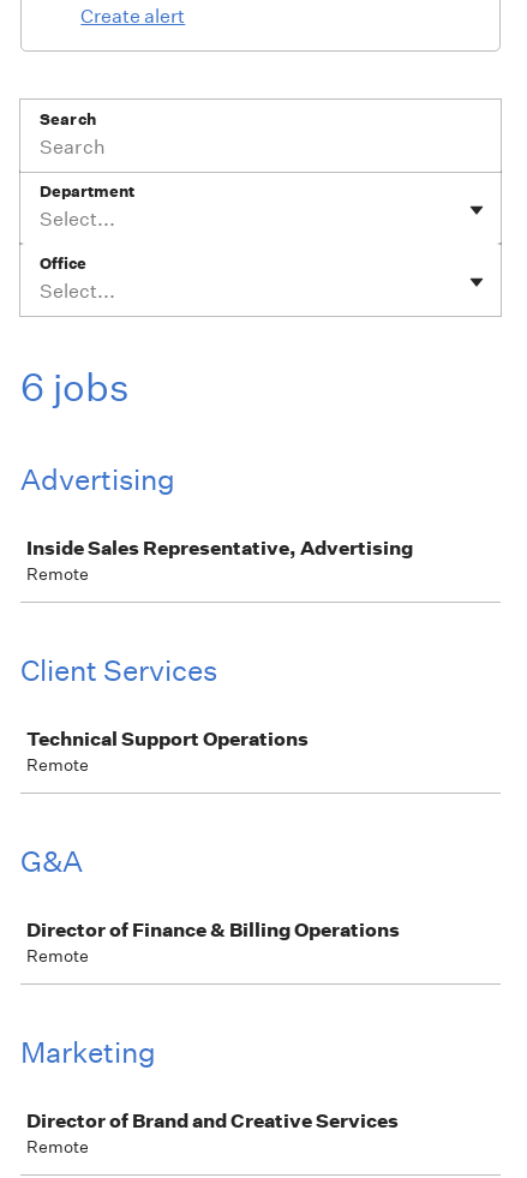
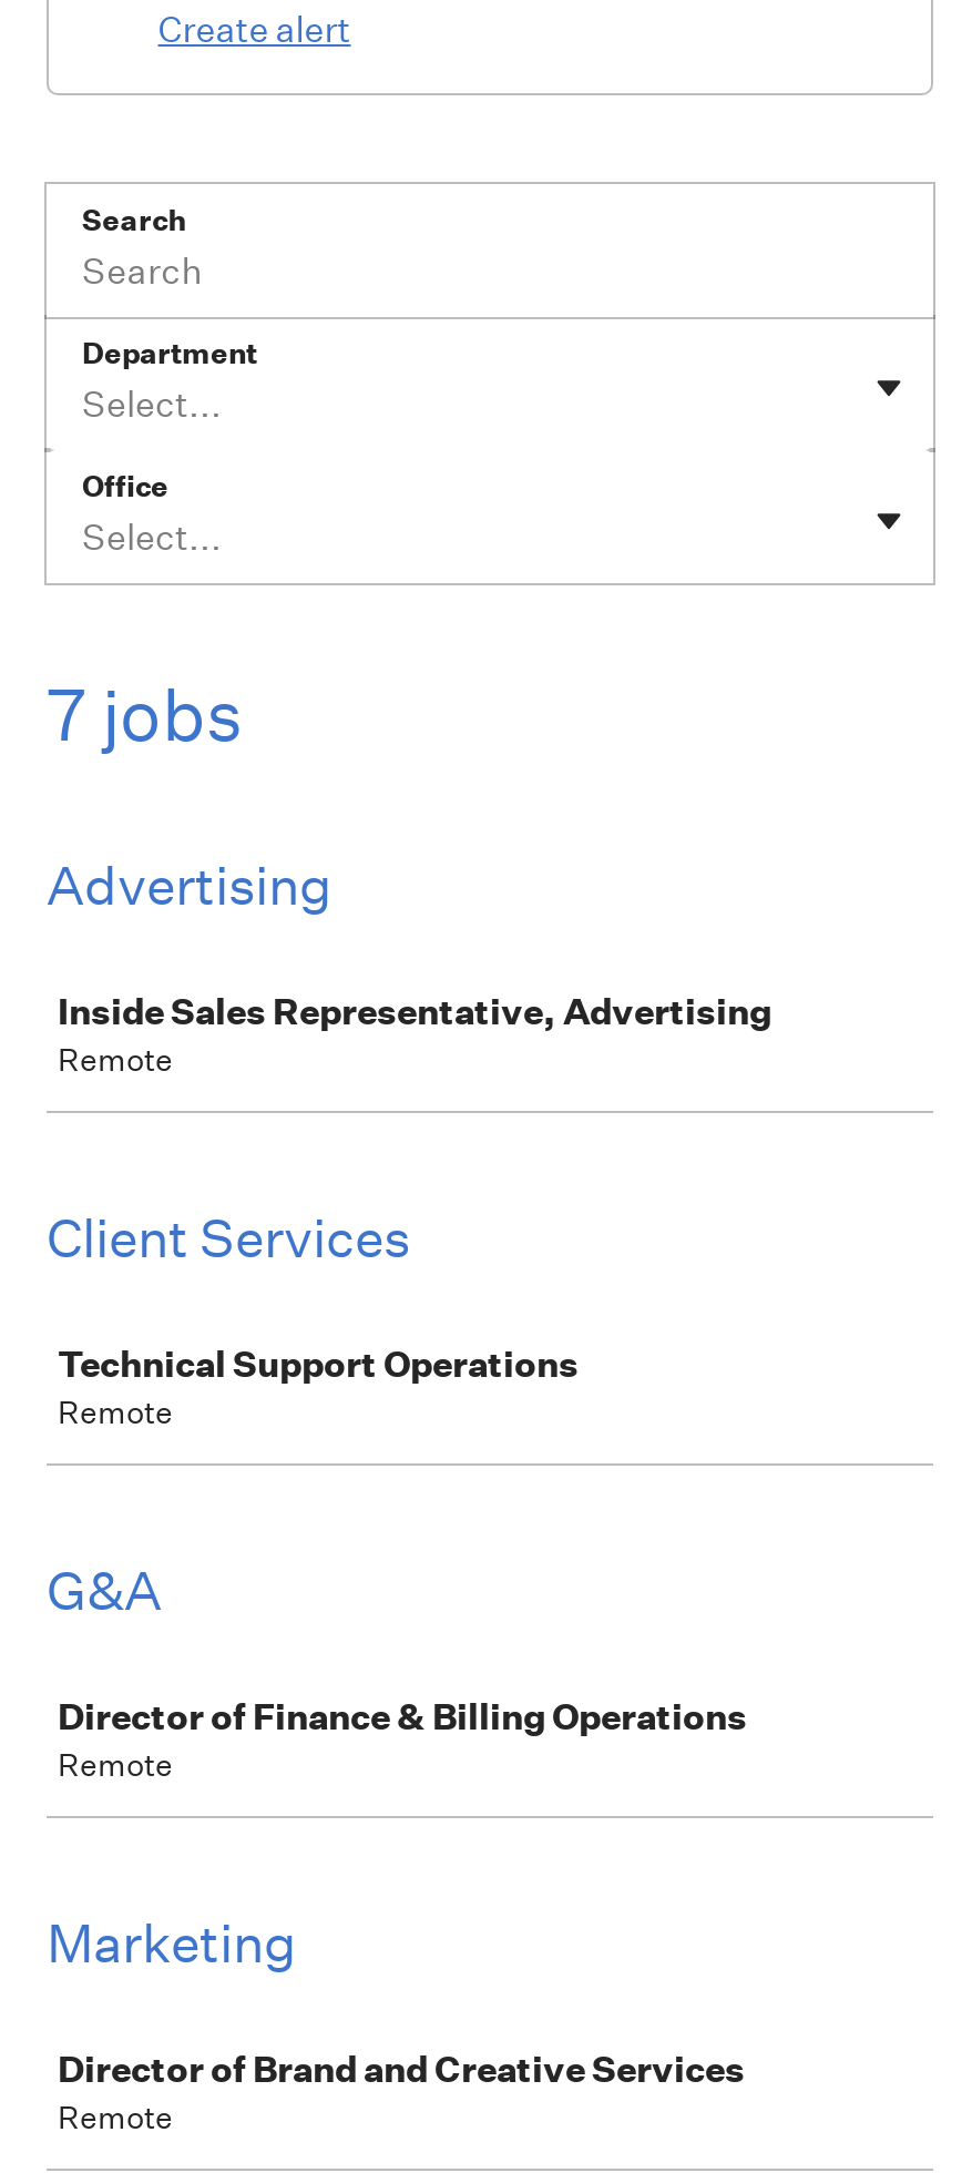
[20,364,130,411] 6 jobs -> [47,672,244,758] 7 jobs

